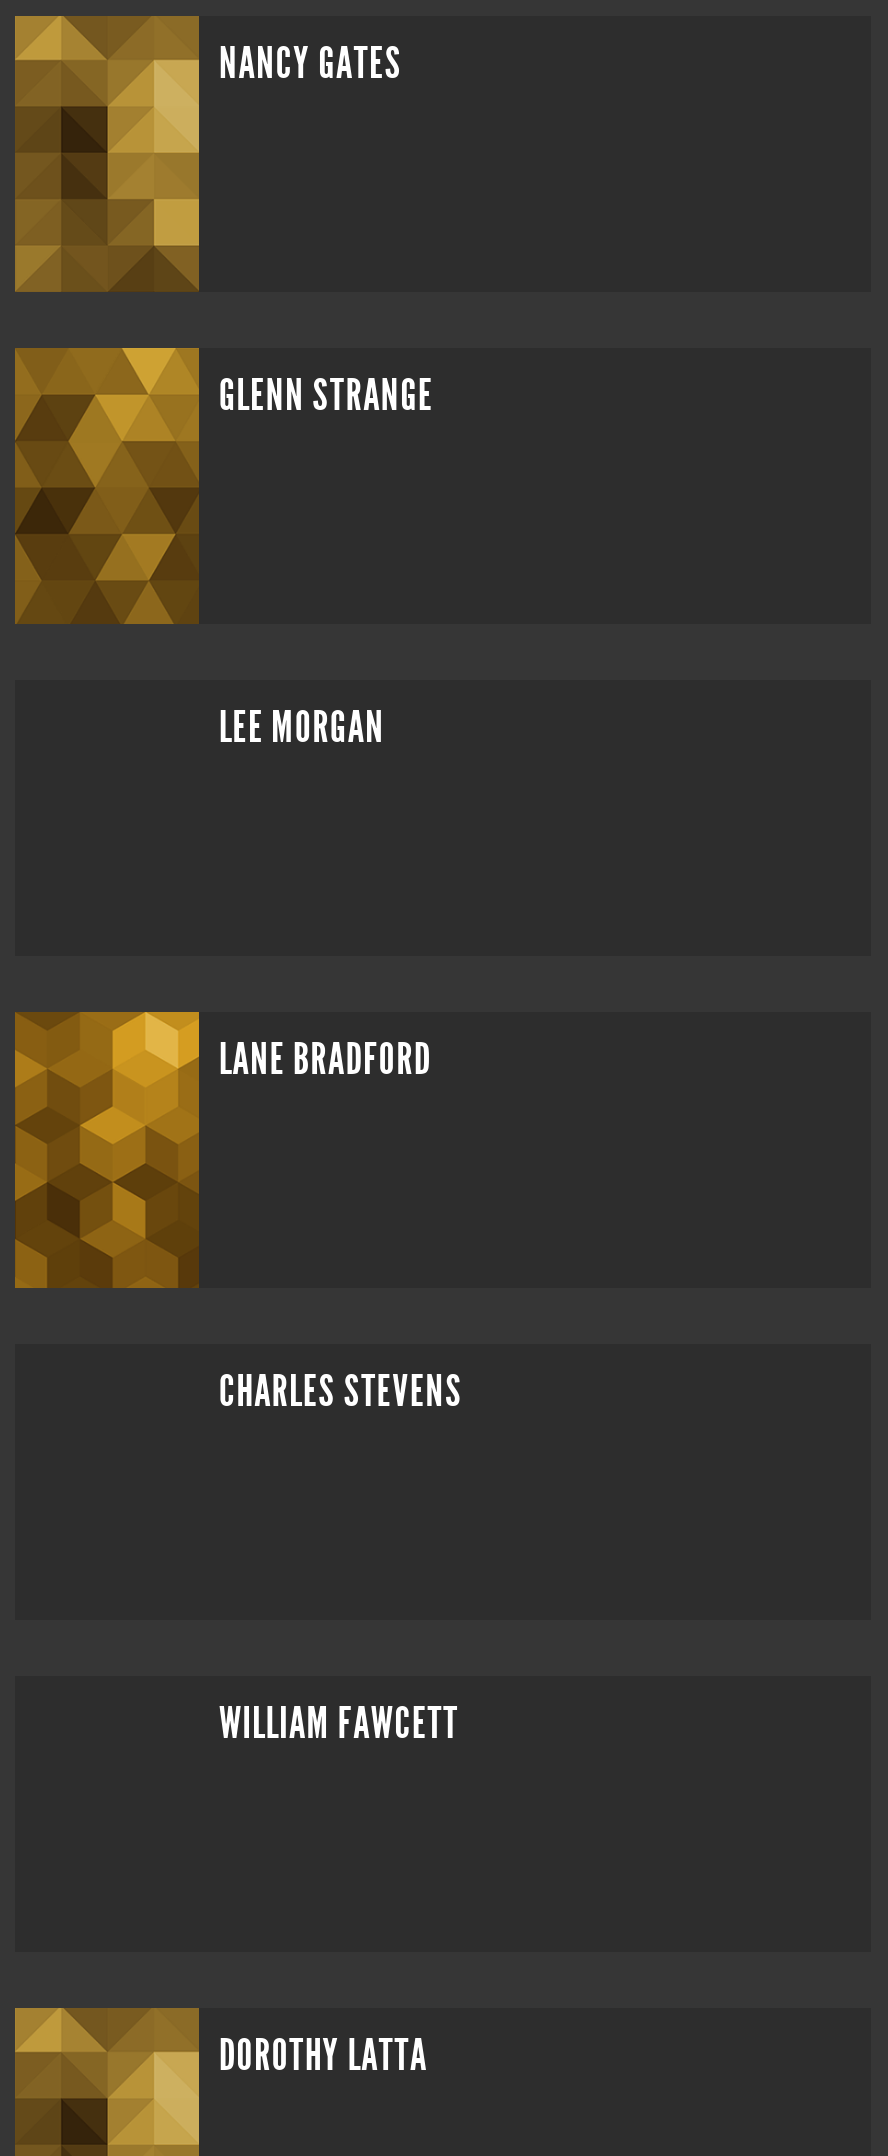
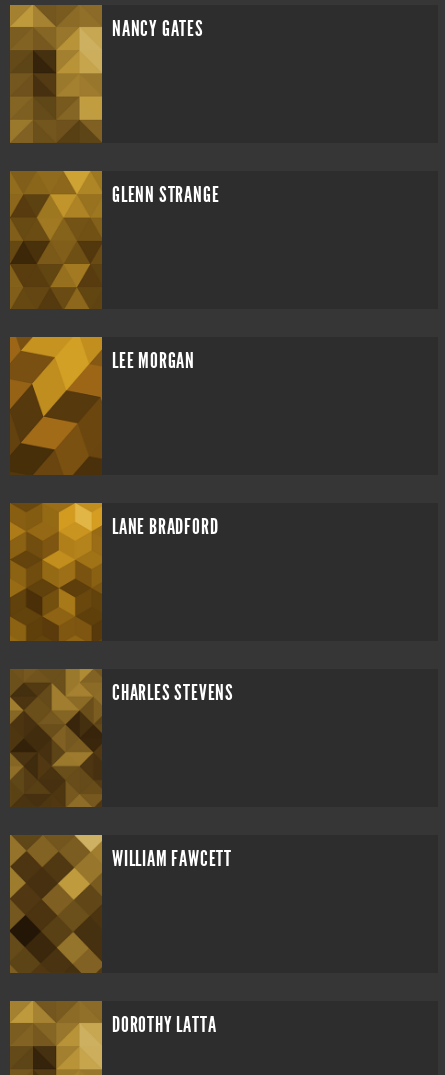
none -> [9,336,103,475] [image]
none -> [9,668,103,808] [image]
none -> [9,834,103,974] [image]

